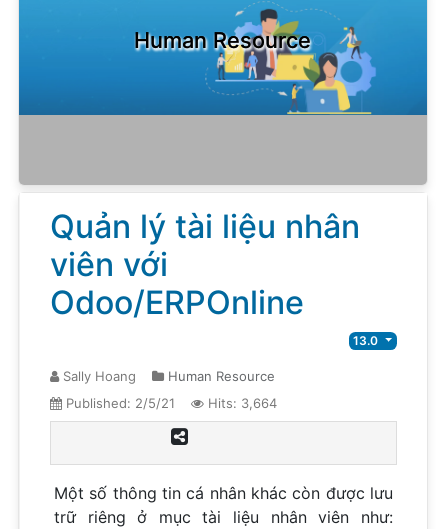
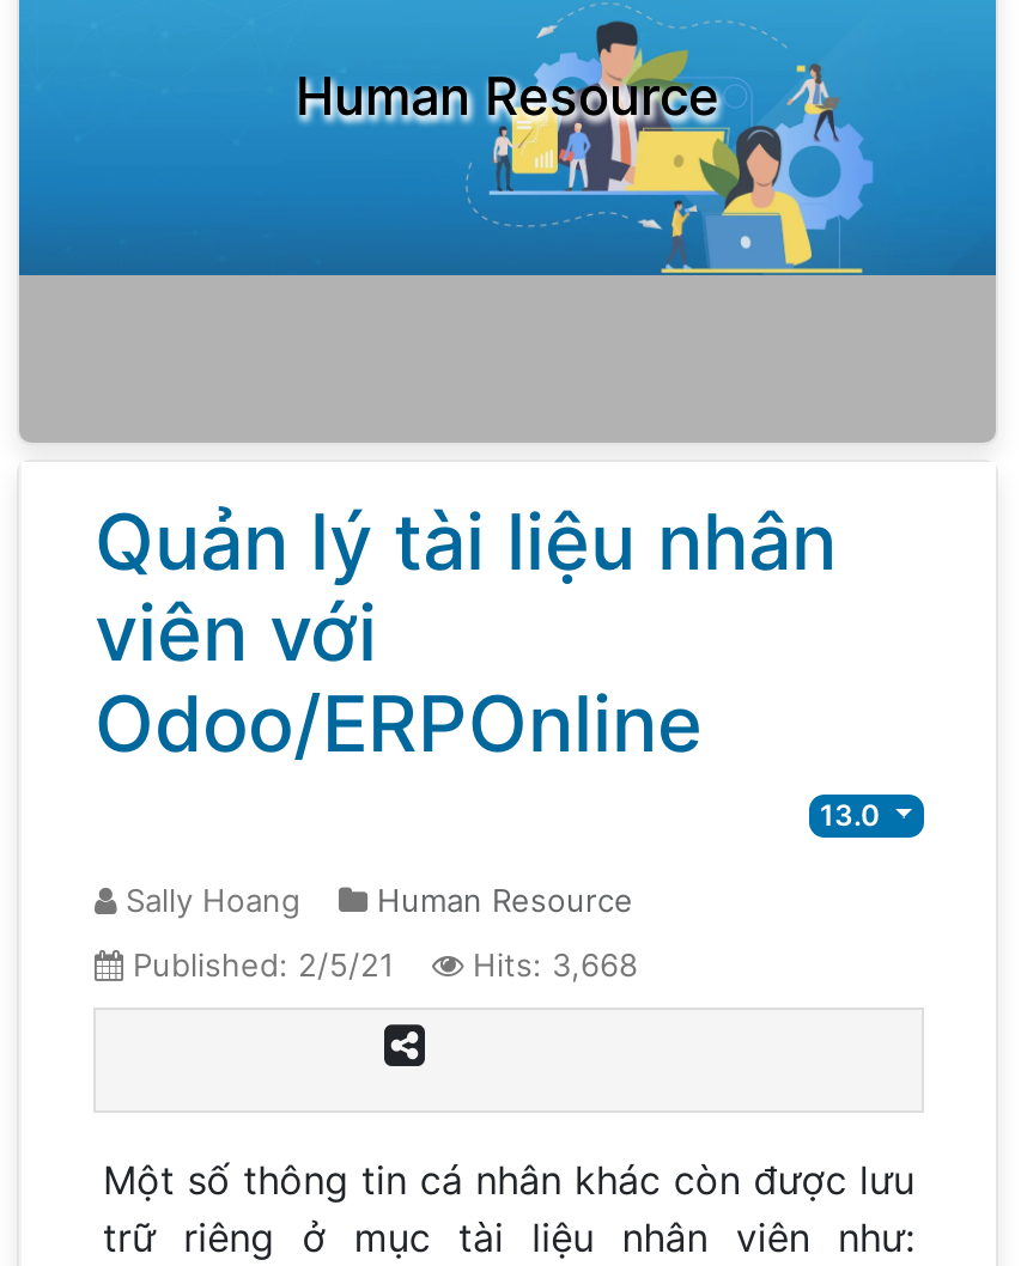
[208,394,277,410] Hits: 3,664 -> [473,944,638,982] Hits: 3,668

